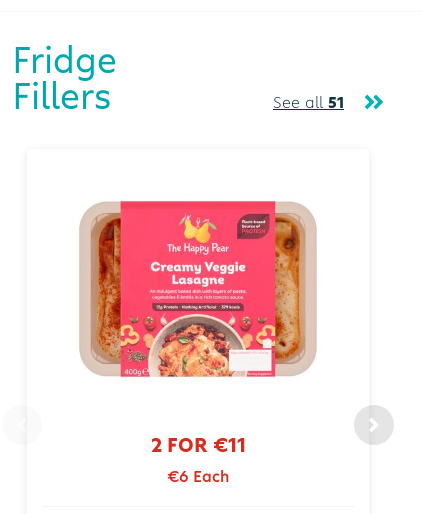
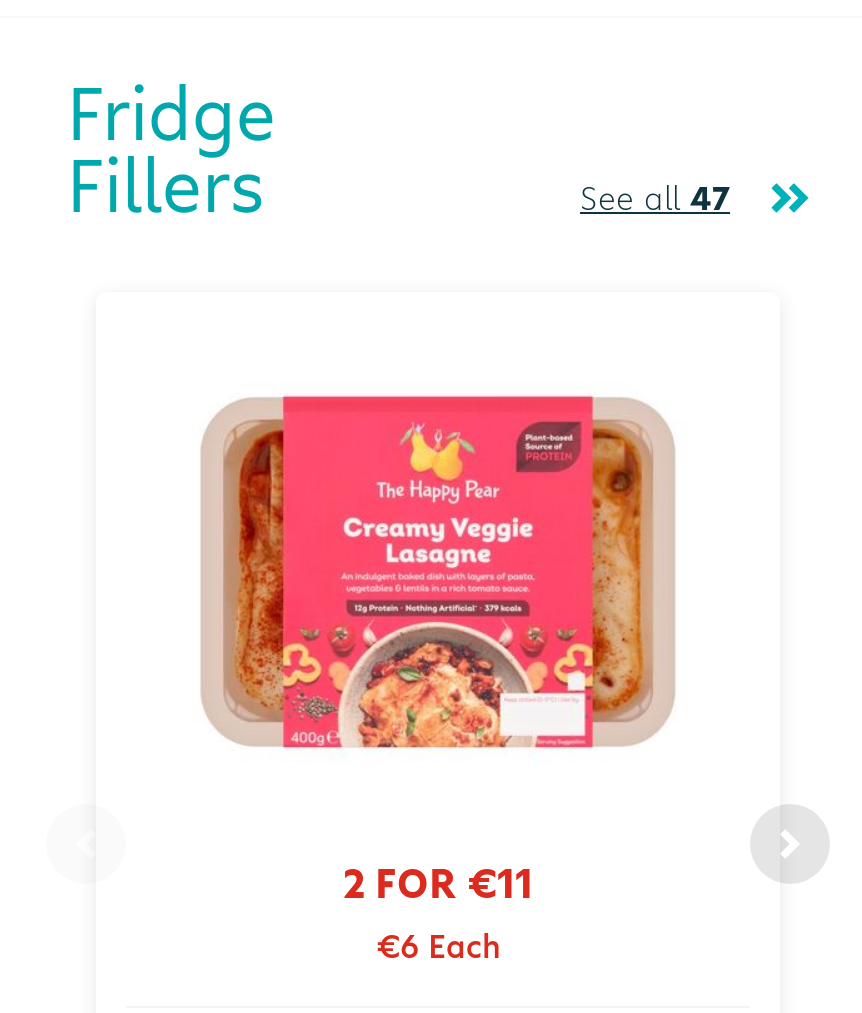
[273,91,344,113] See all 51 -> [580,176,730,220] See all 47

